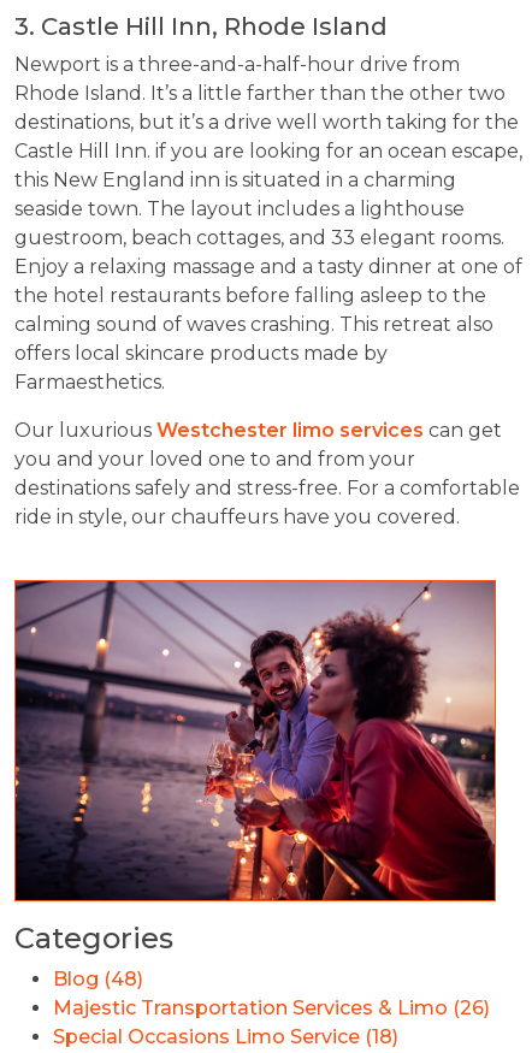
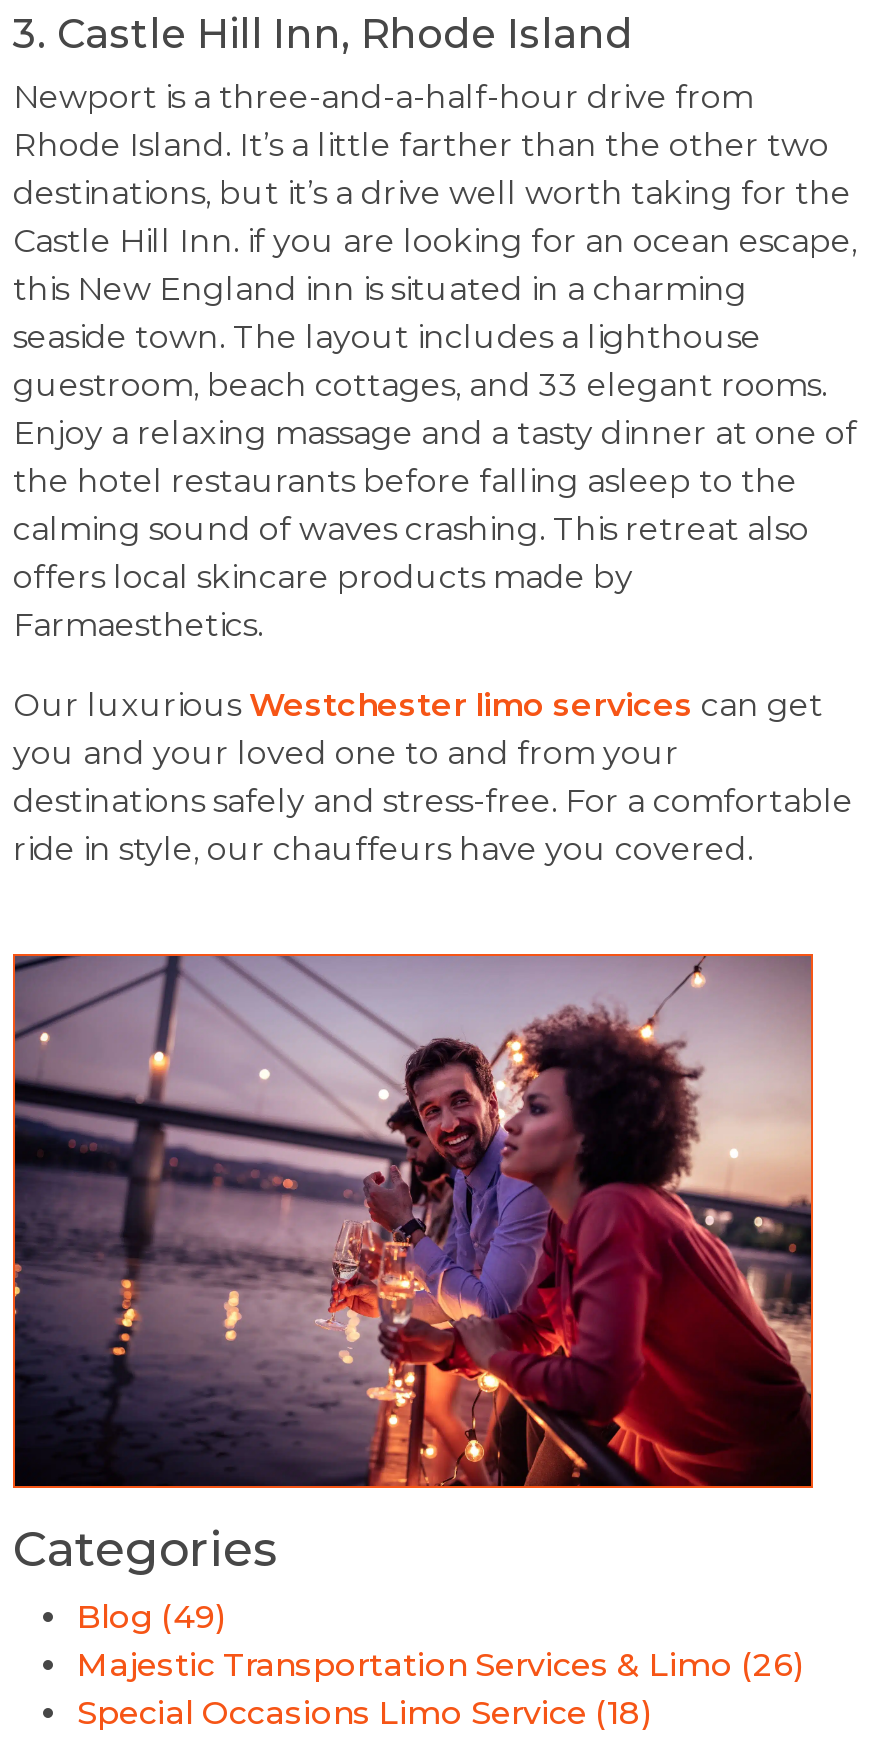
[53,968,143,991] Blog (48) -> [77,1599,225,1637] Blog (49)

